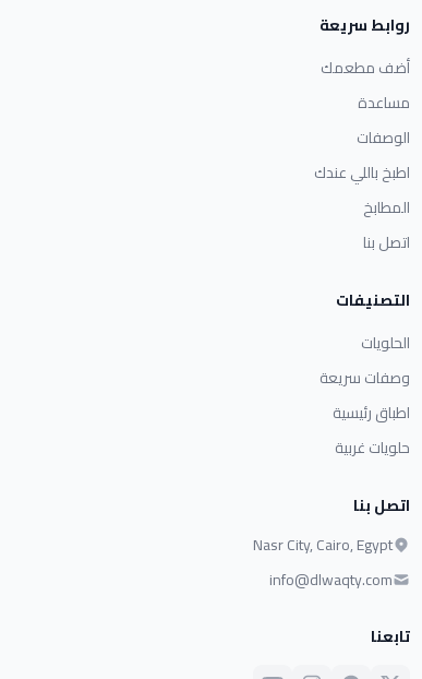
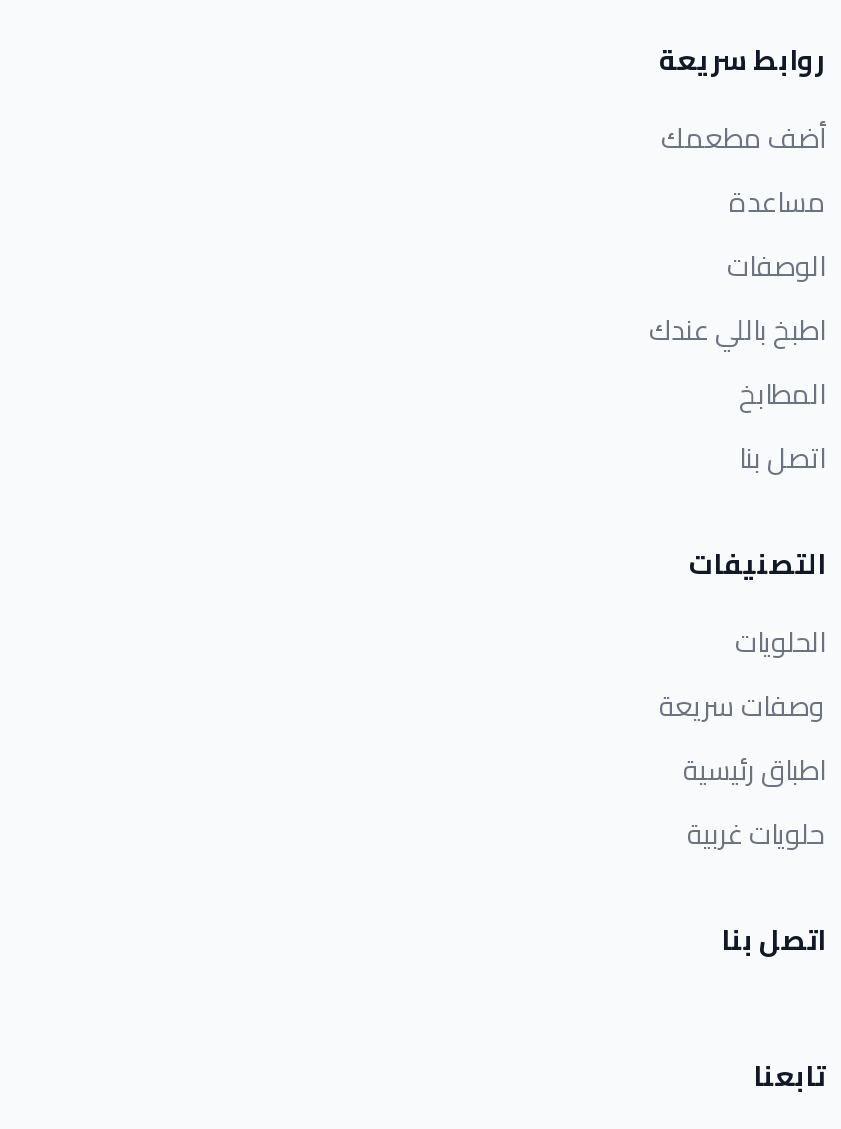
[253,531,393,594] Nasr City, Cairo, Egypt | info@dlwaqty.com -> none

